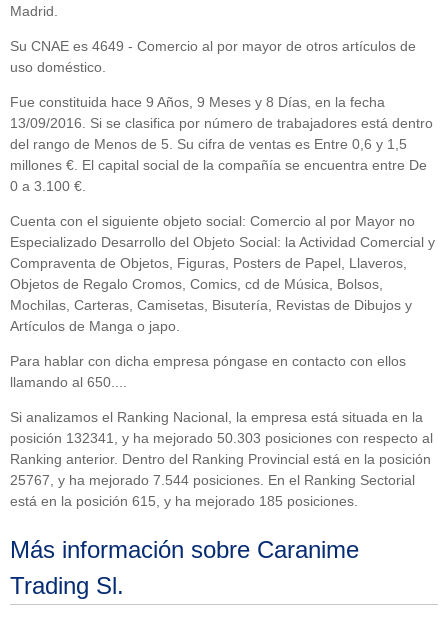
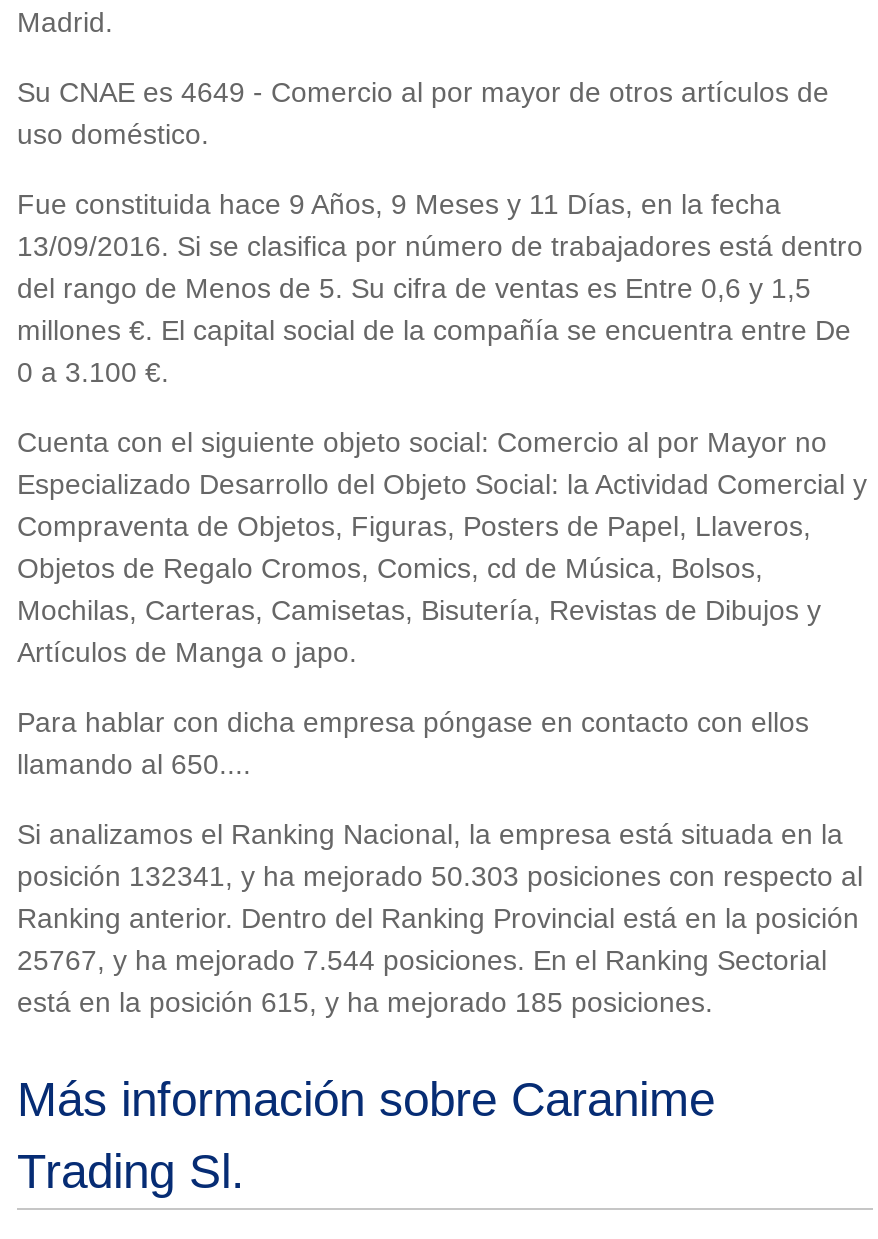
[10,94,385,110] Fue constituida hace 9 Años, 9 Meses y 8 Días, en la fecha -> [17,188,781,220] Fue constituida hace 9 Años, 9 Meses y 11 Días, en la fecha

